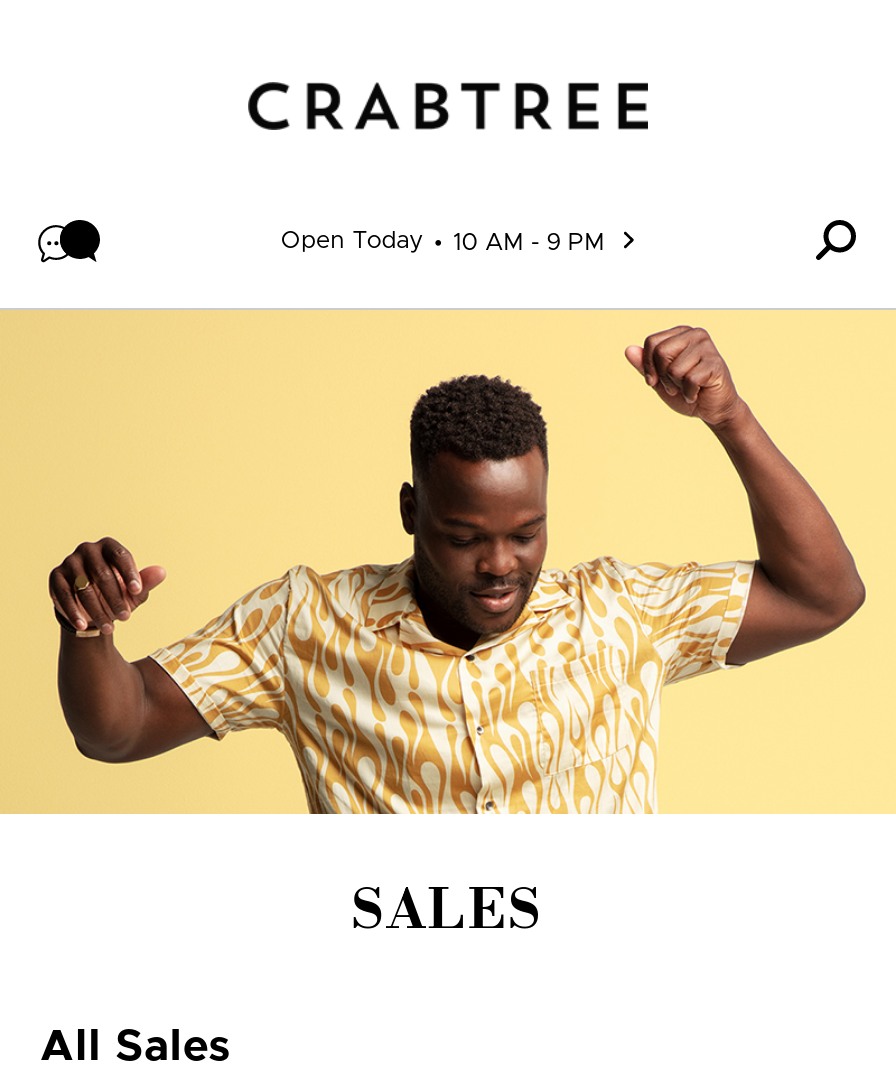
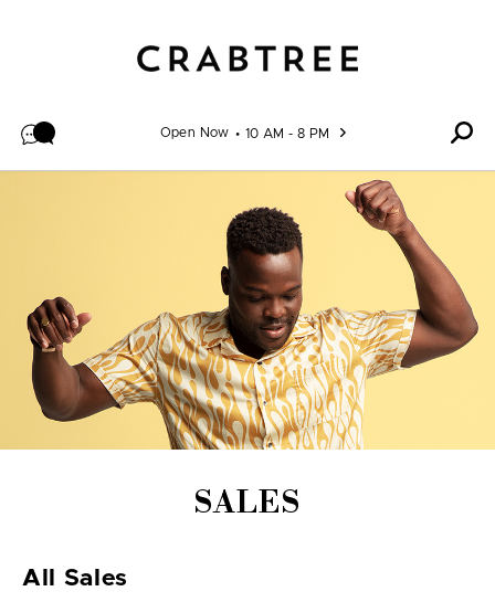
[281,227,424,251] Open Today -> [160,125,229,139] Open Now
[453,229,605,253] 10 AM - 9 PM -> [245,126,330,140] 10 AM - 8 PM

